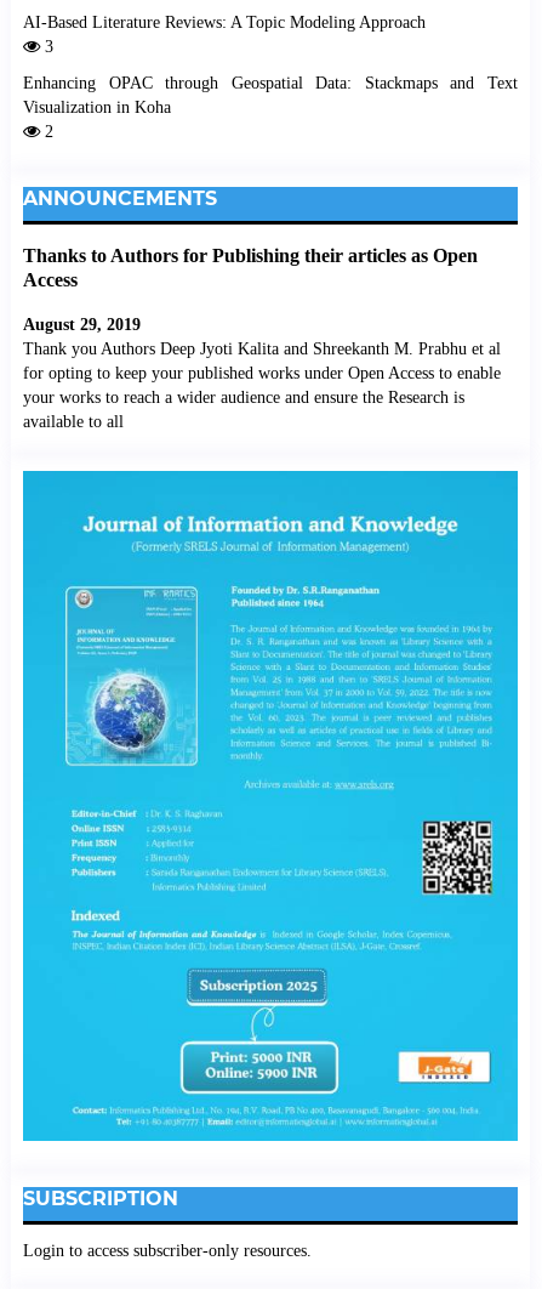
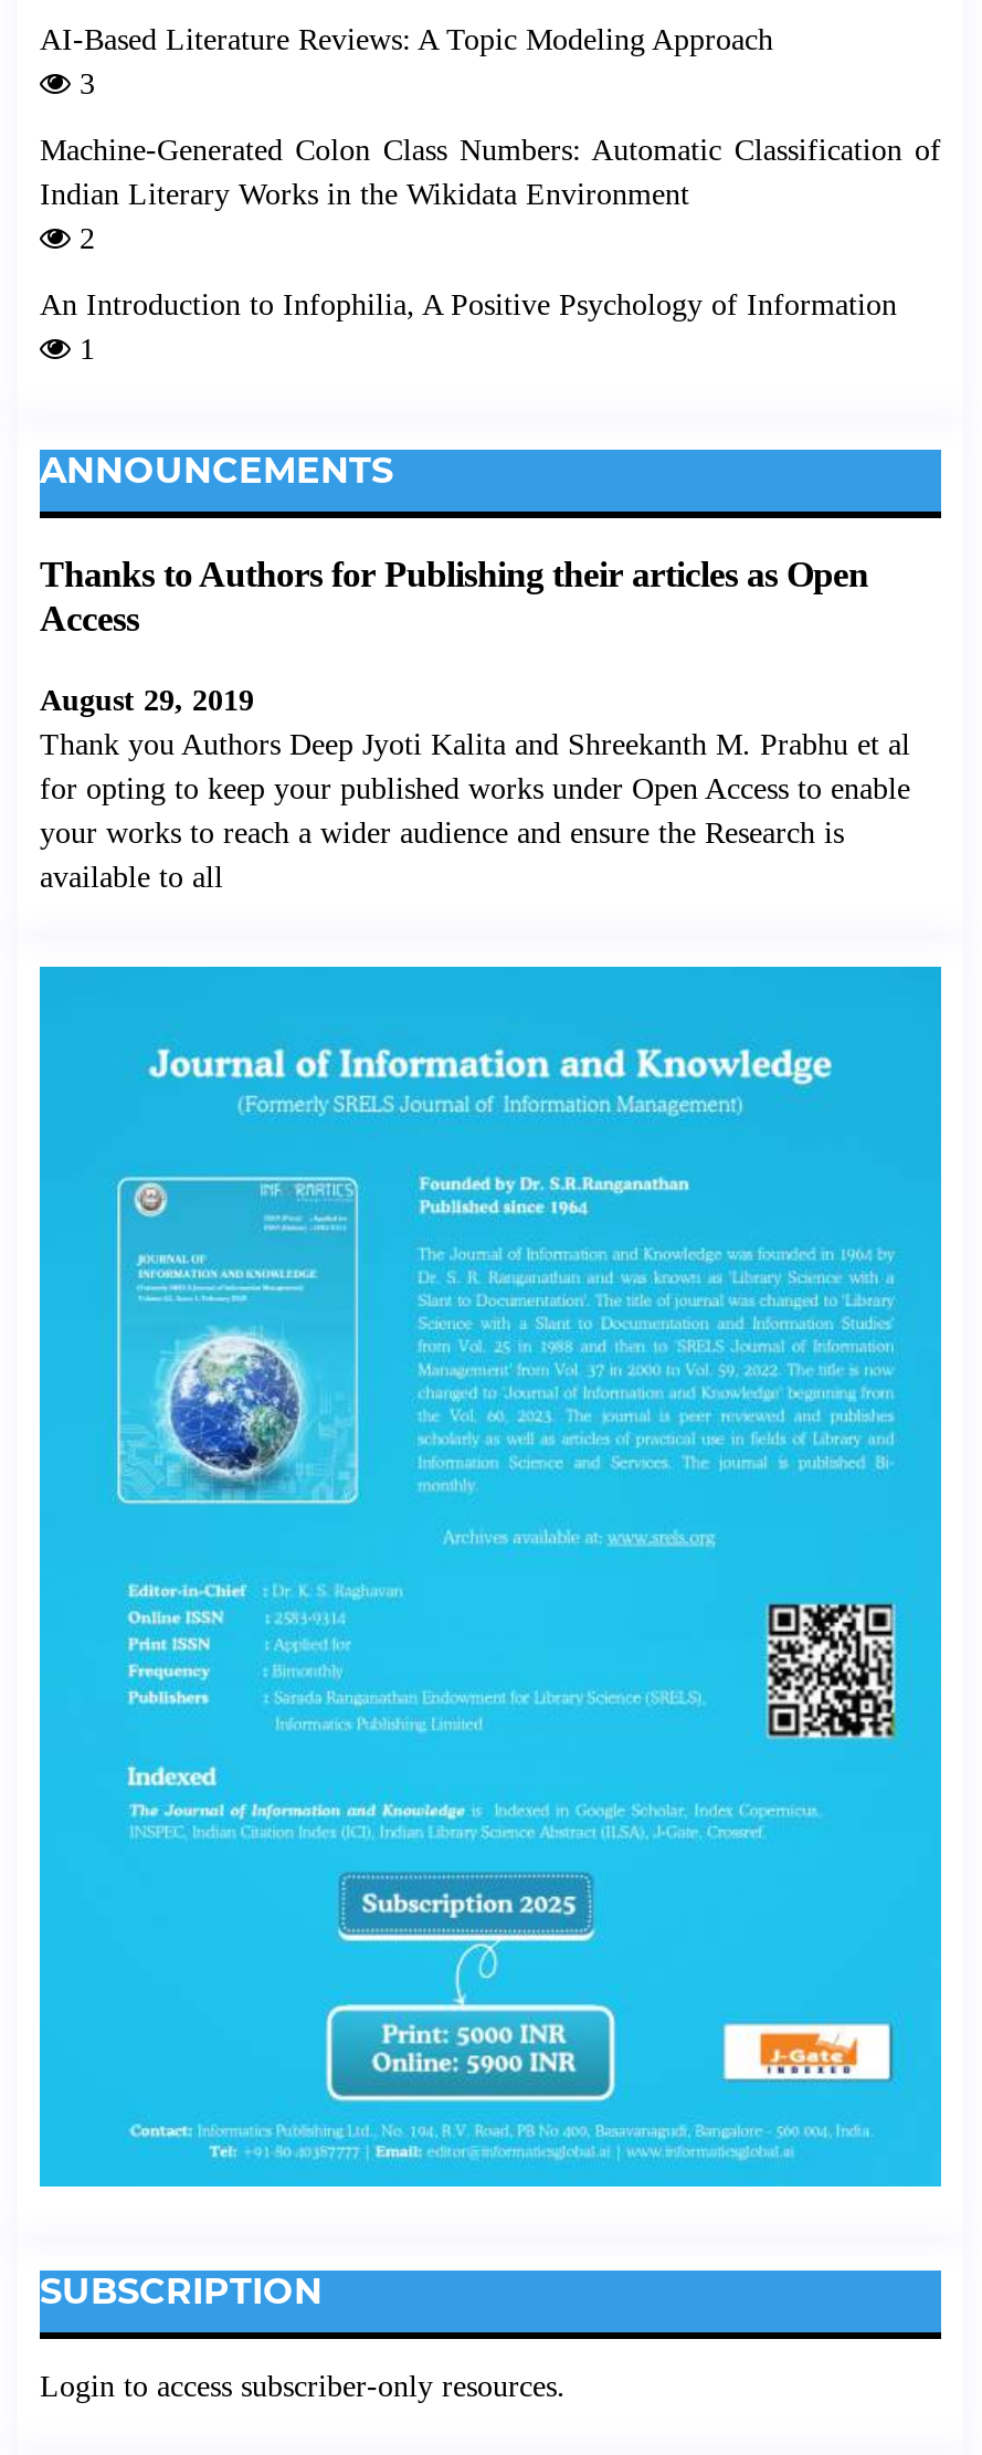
[23,74,518,117] Enhancing OPAC through Geospatial Data: Stackmaps and Text | Visualization in Koha -> [40,134,941,211] Machine-Generated Colon Class Numbers: Automatic Classification of | Indian Literary Works in the Wikidata Environment
none -> [40,288,897,366] An Introduction to Infophilia, A Positive Psychology of Information | 1

